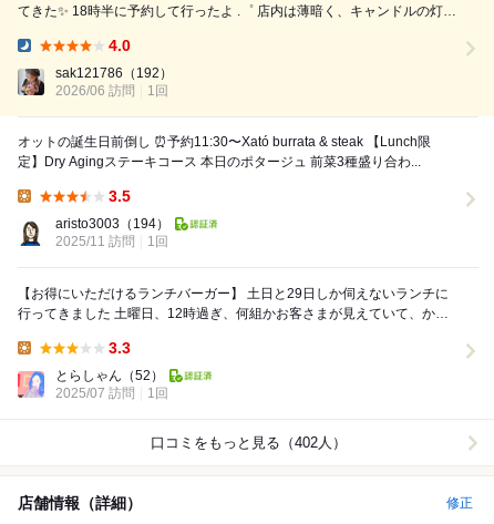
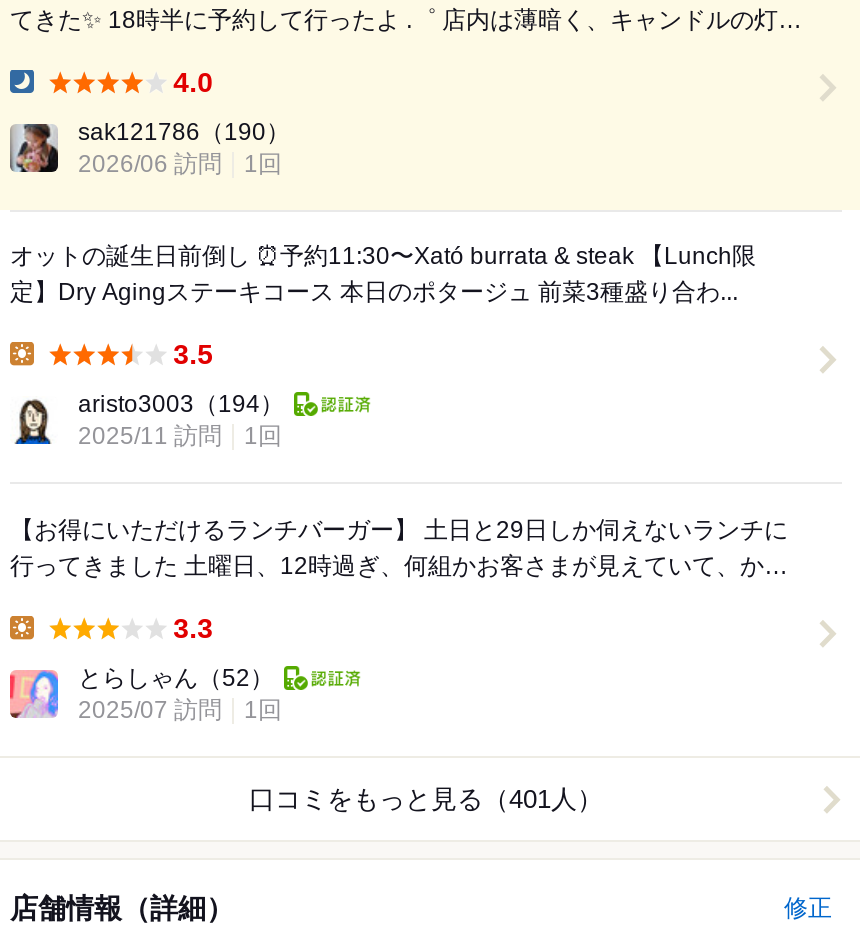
[55,66,173,81] sak121786（192） -> [78,118,290,146] sak121786（190）
[150,434,346,451] 口コミをもっと見る（402人） -> [249,784,603,814] 口コミをもっと見る（401人）

